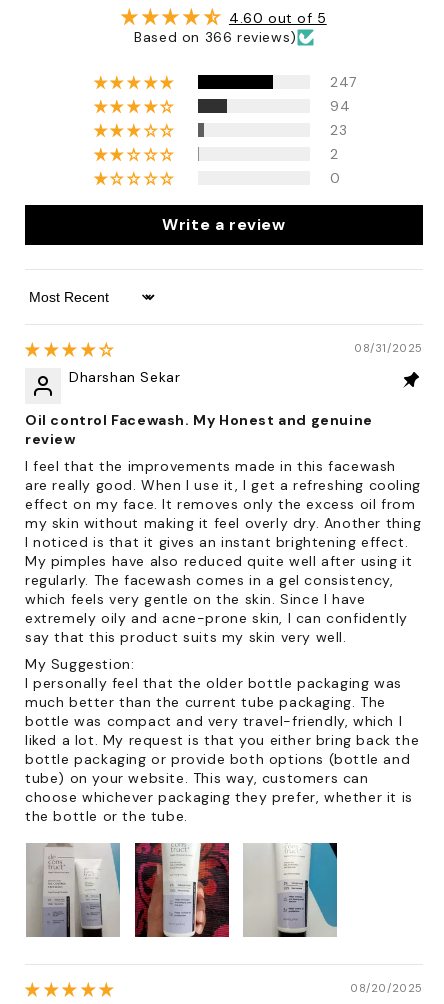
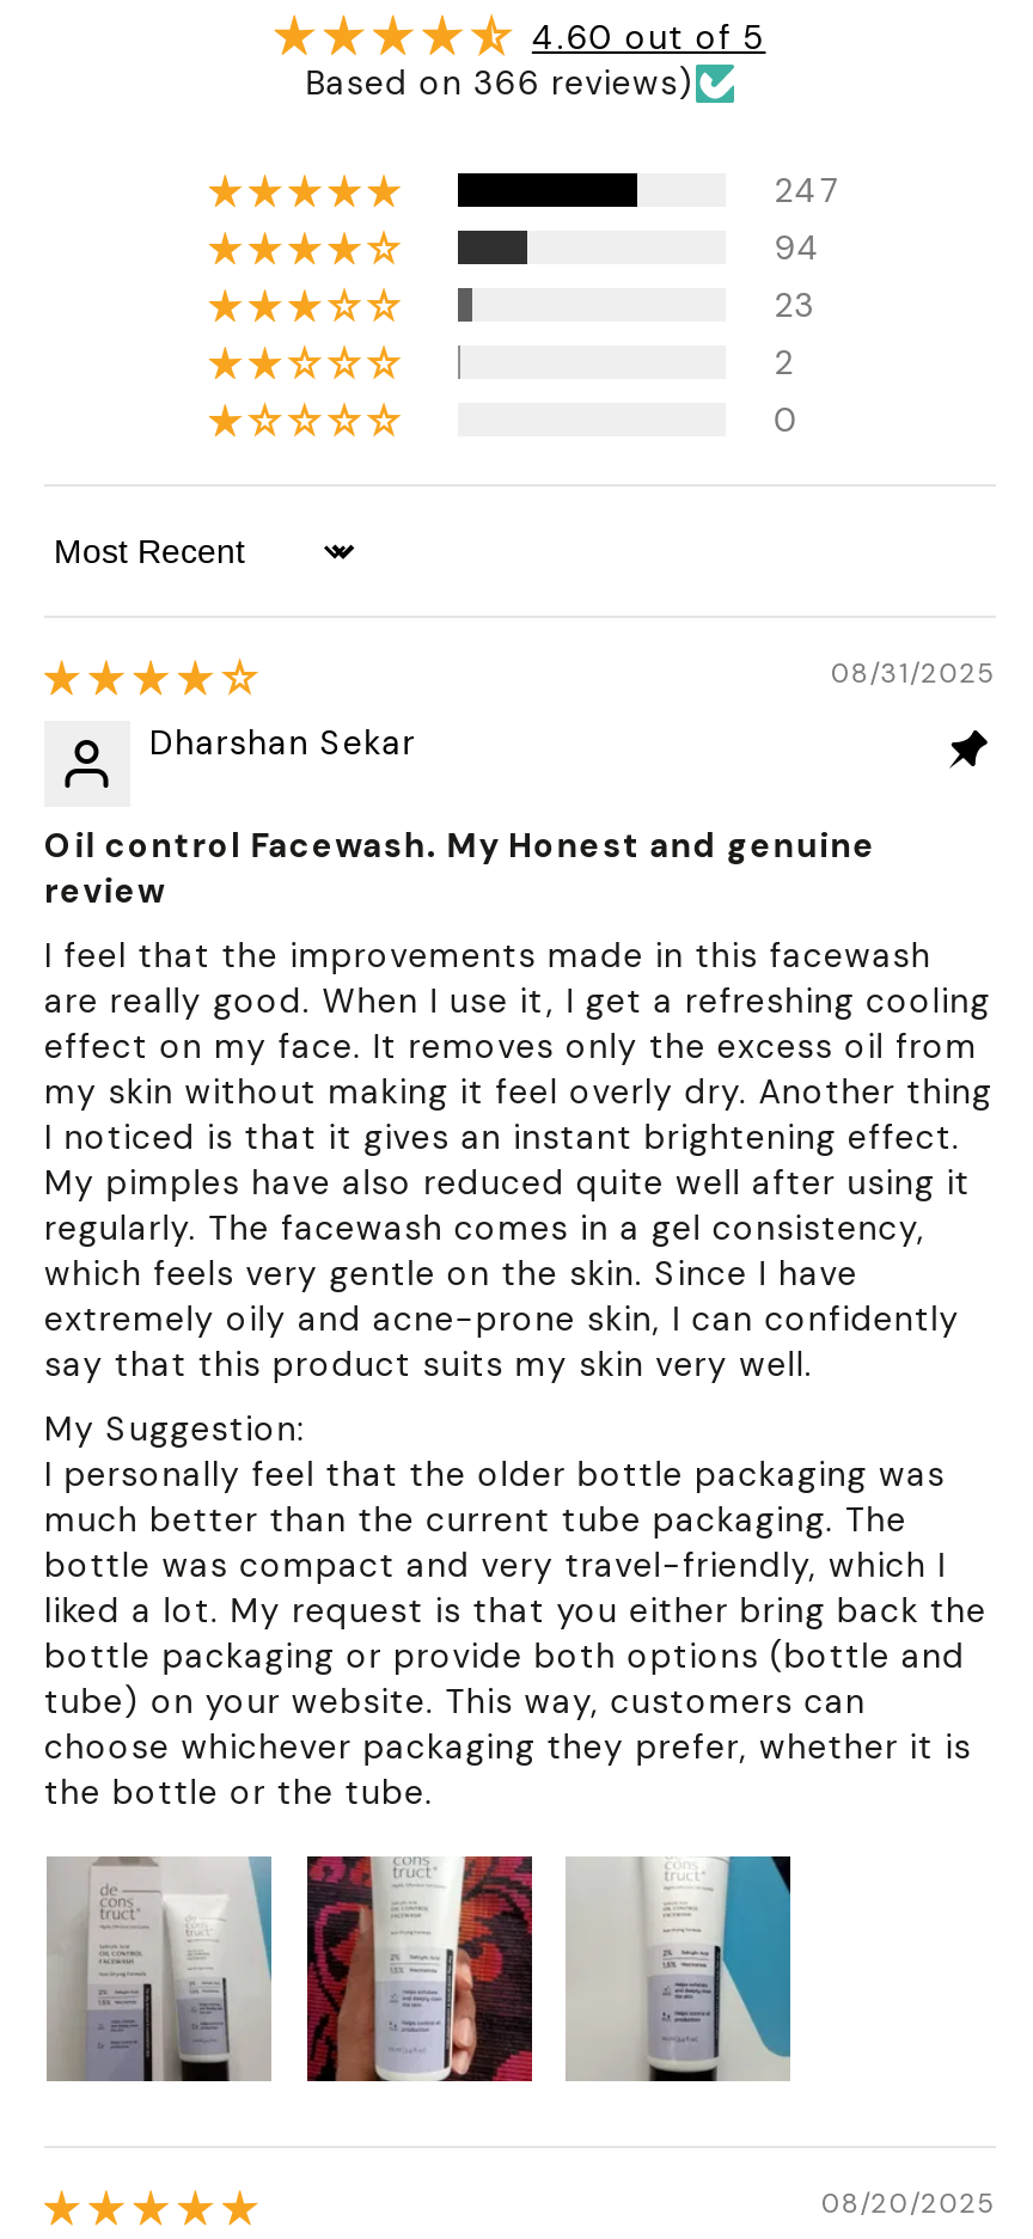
[162,214,286,235] Write a review -> none

